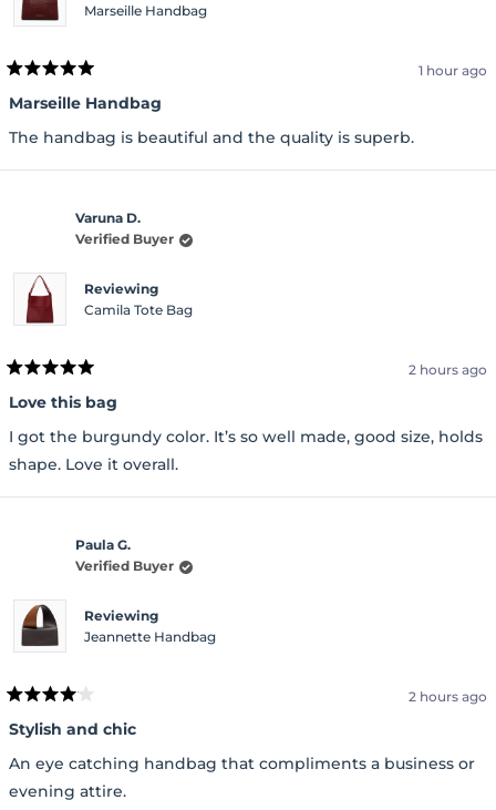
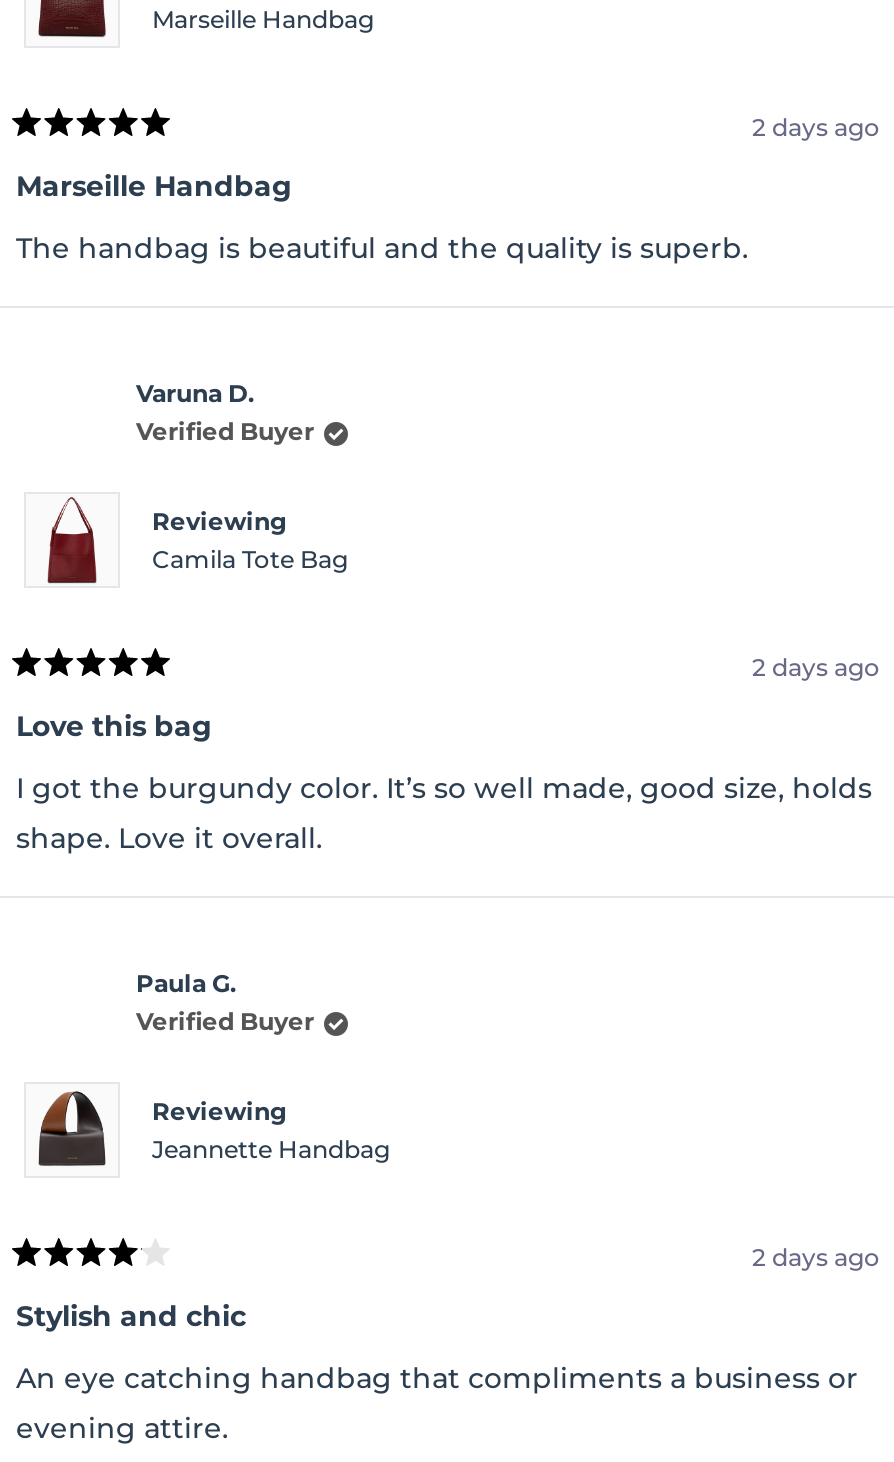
[418,62,487,79] 1 hour ago -> [752,112,880,142] 2 days ago
[409,361,487,378] 2 hours ago -> [752,652,880,682] 2 days ago
[409,688,487,705] 2 hours ago -> [752,1242,880,1272] 2 days ago

